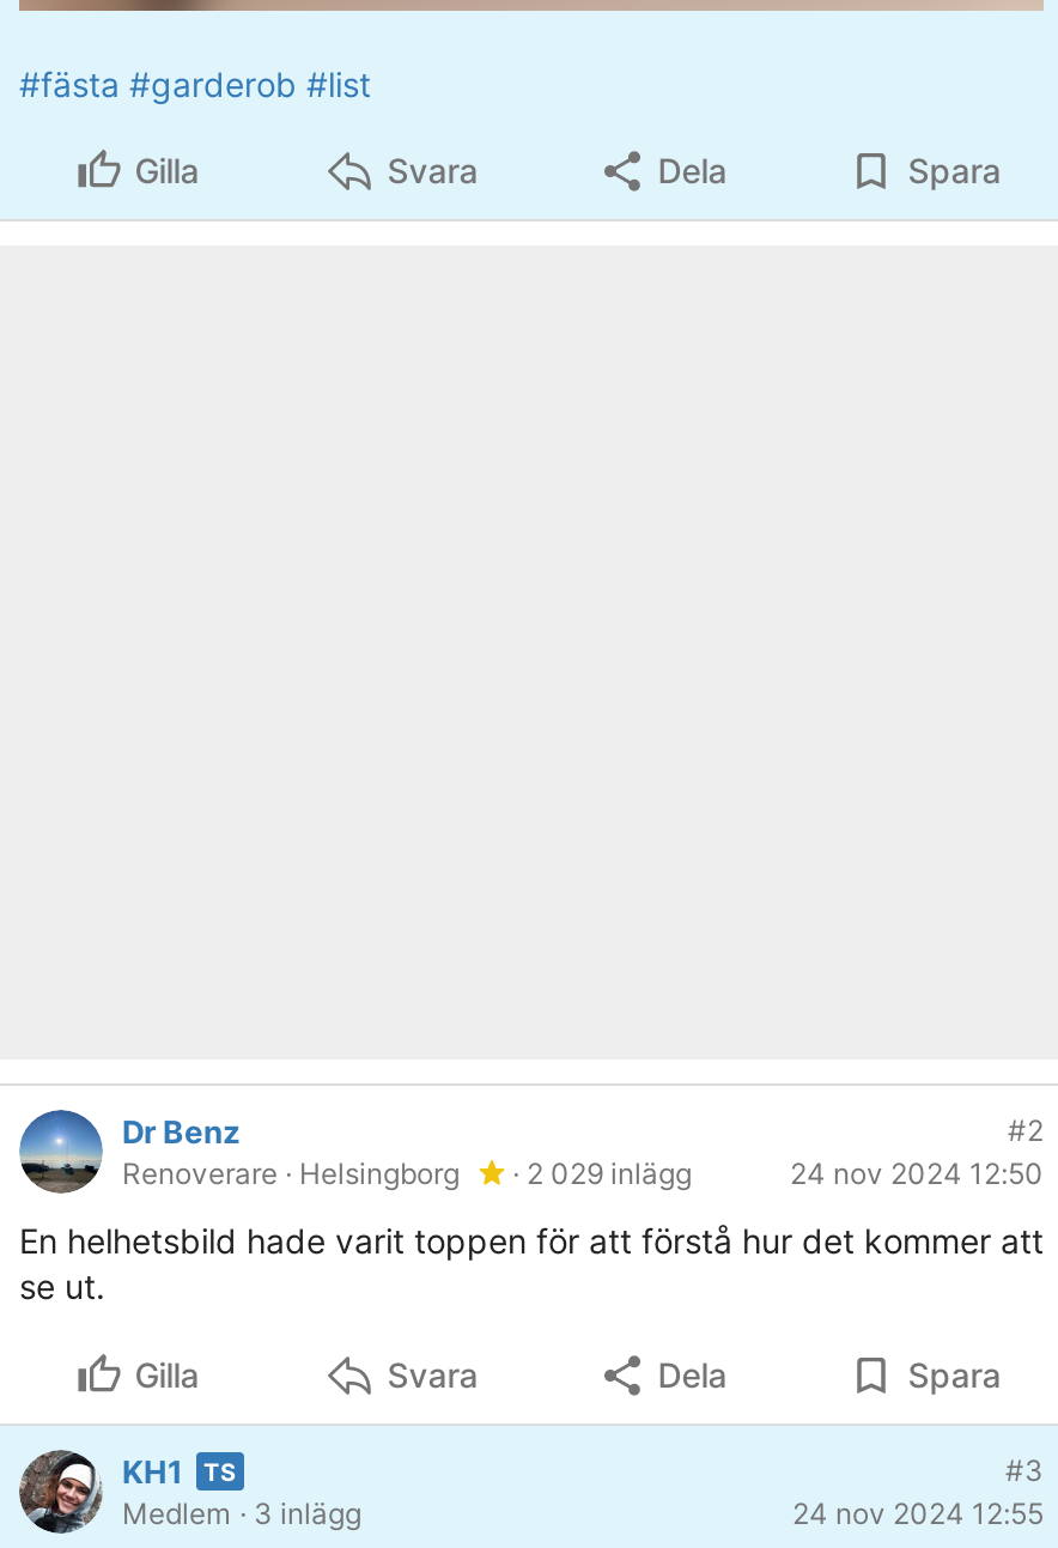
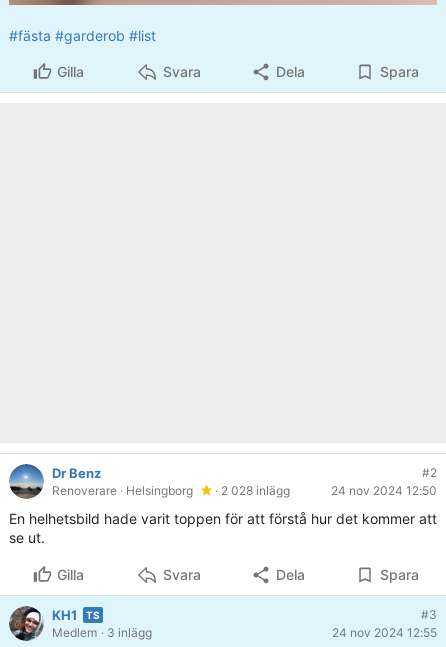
[122,1155,692,1191] Renoverare · Helsingborg · 2 029 inlägg -> [52,483,290,498] Renoverare · Helsingborg · 2 028 inlägg

